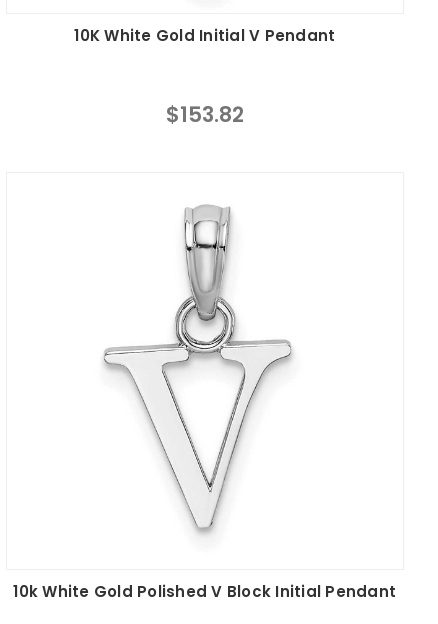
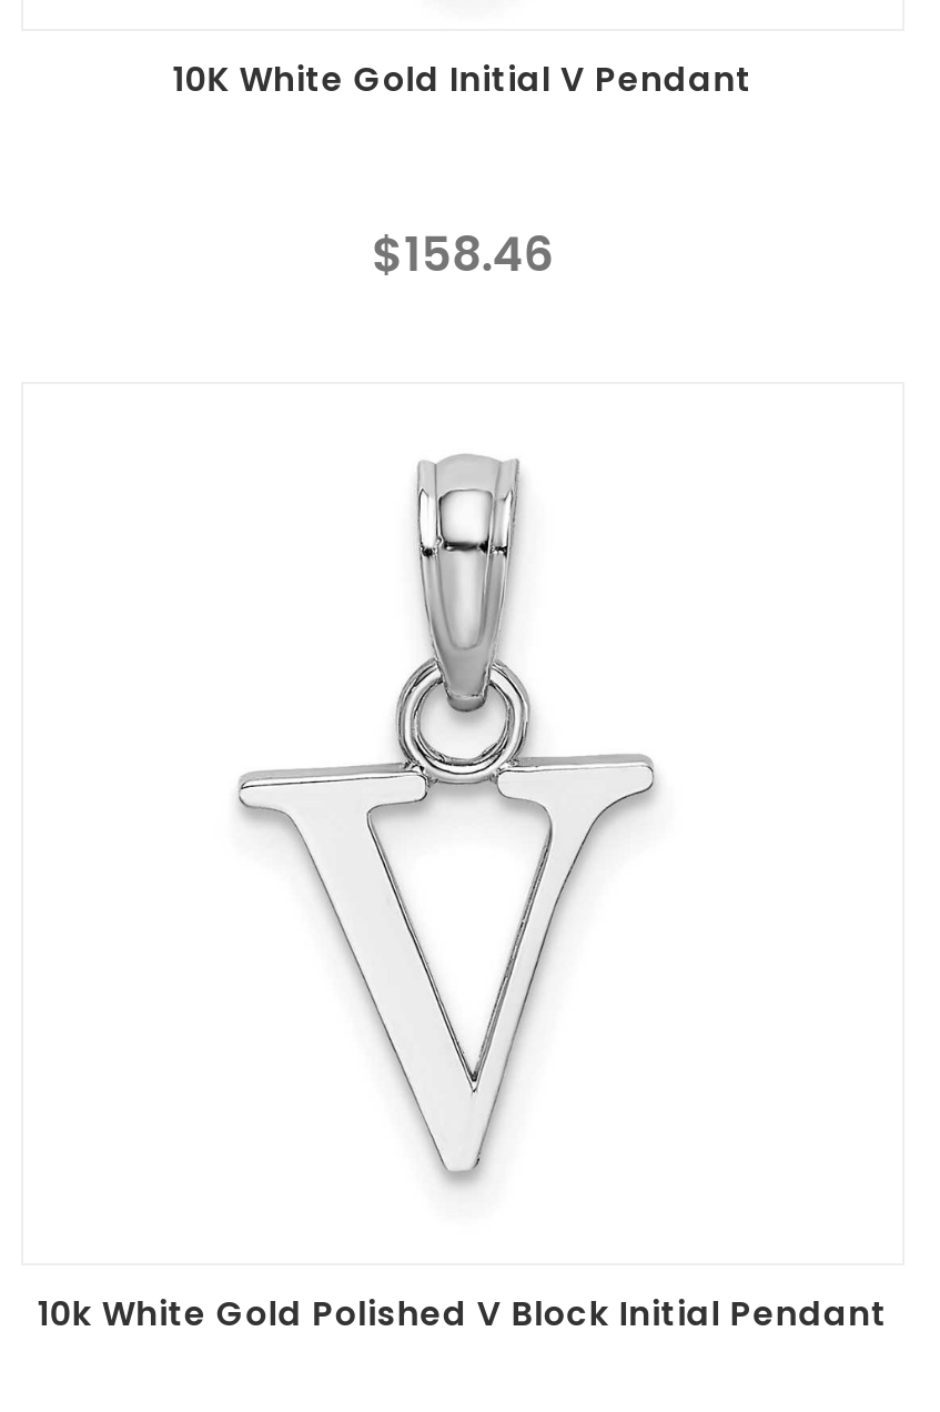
[166,100,244,129] $153.82 -> [372,222,552,287] $158.46

